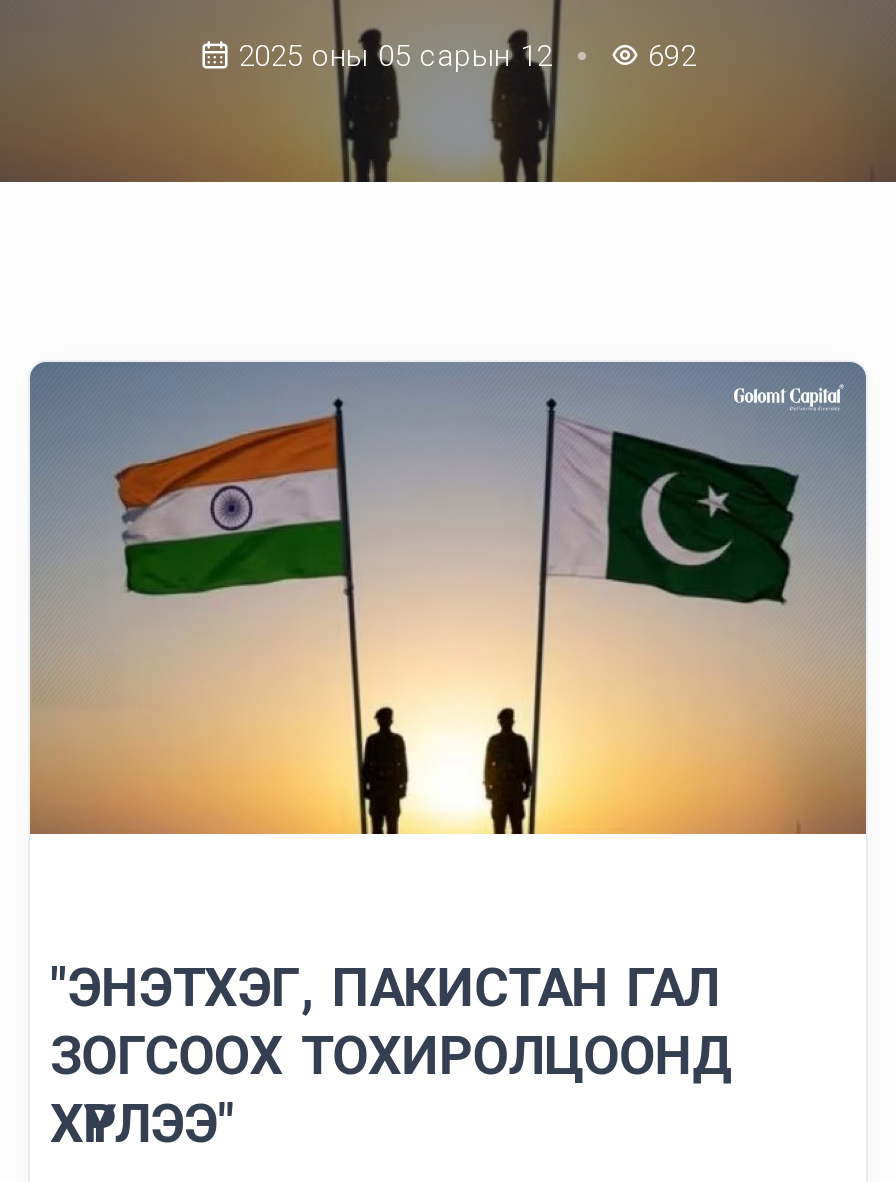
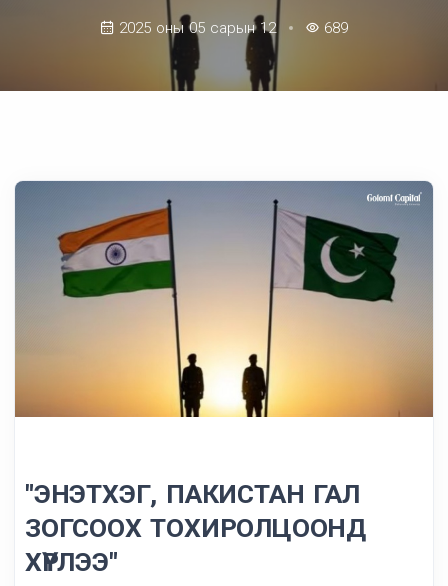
[648,38,696,74] 692 -> [324,19,348,37] 689

